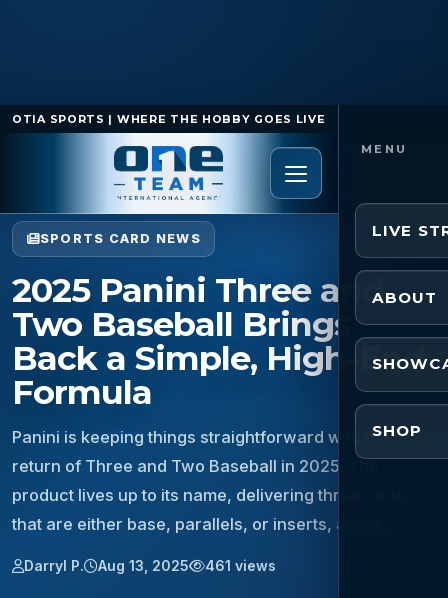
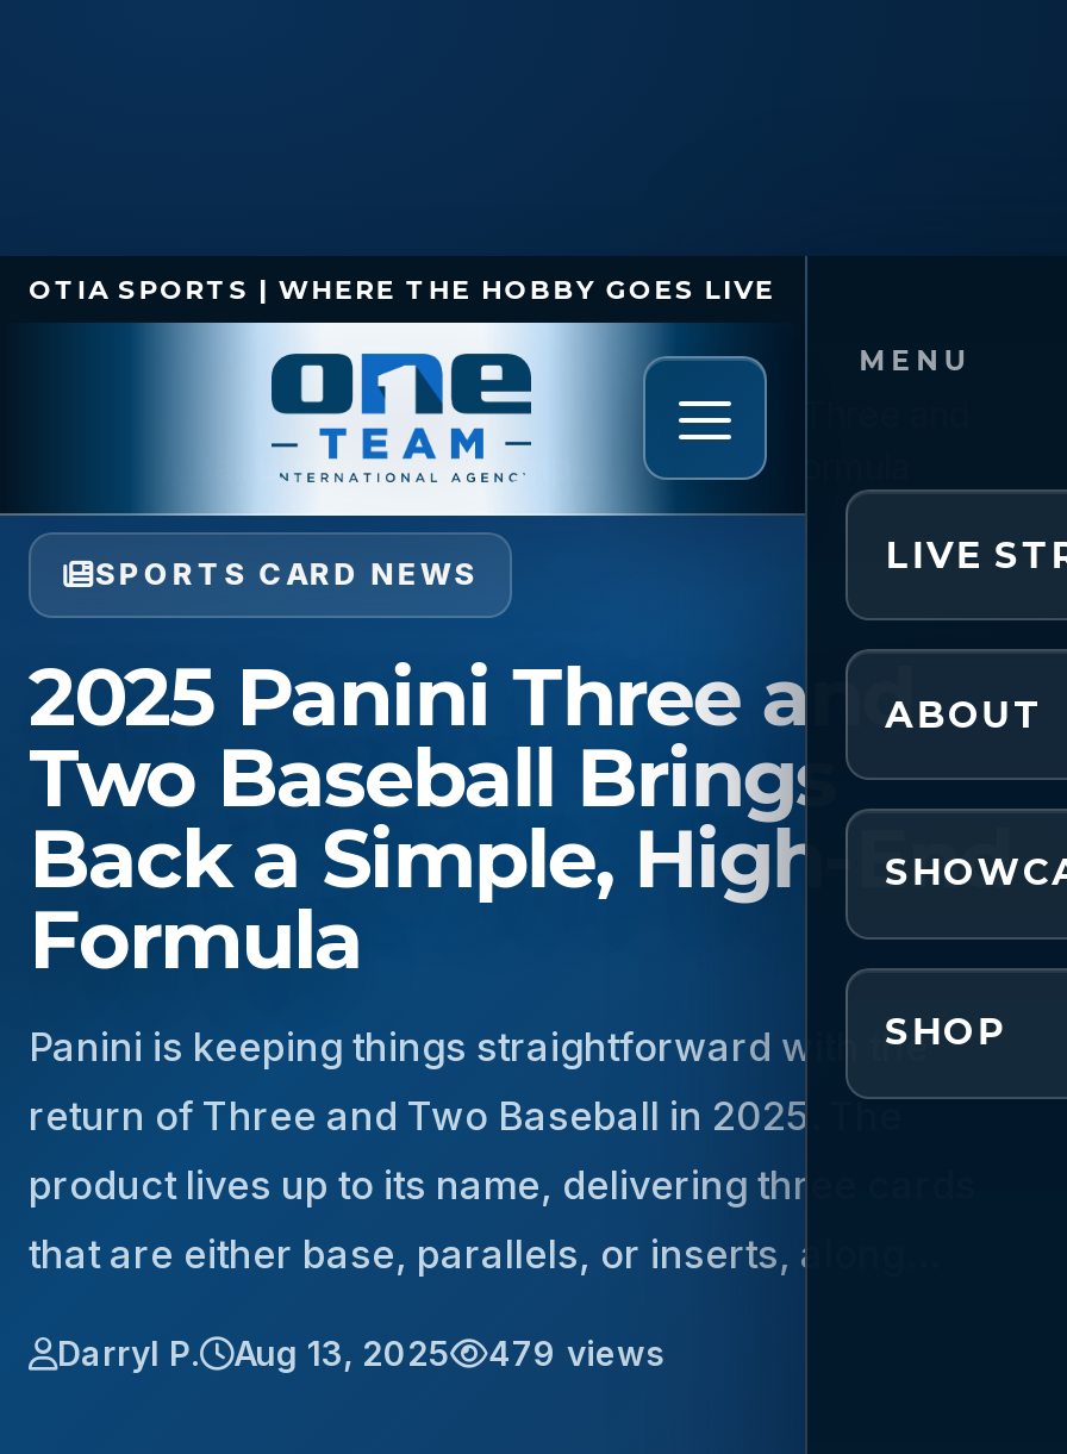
[24,557,276,574] Darryl P. Aug 13, 2025 461 views -> [57,1333,664,1373] Darryl P. Aug 13, 2025 479 views

